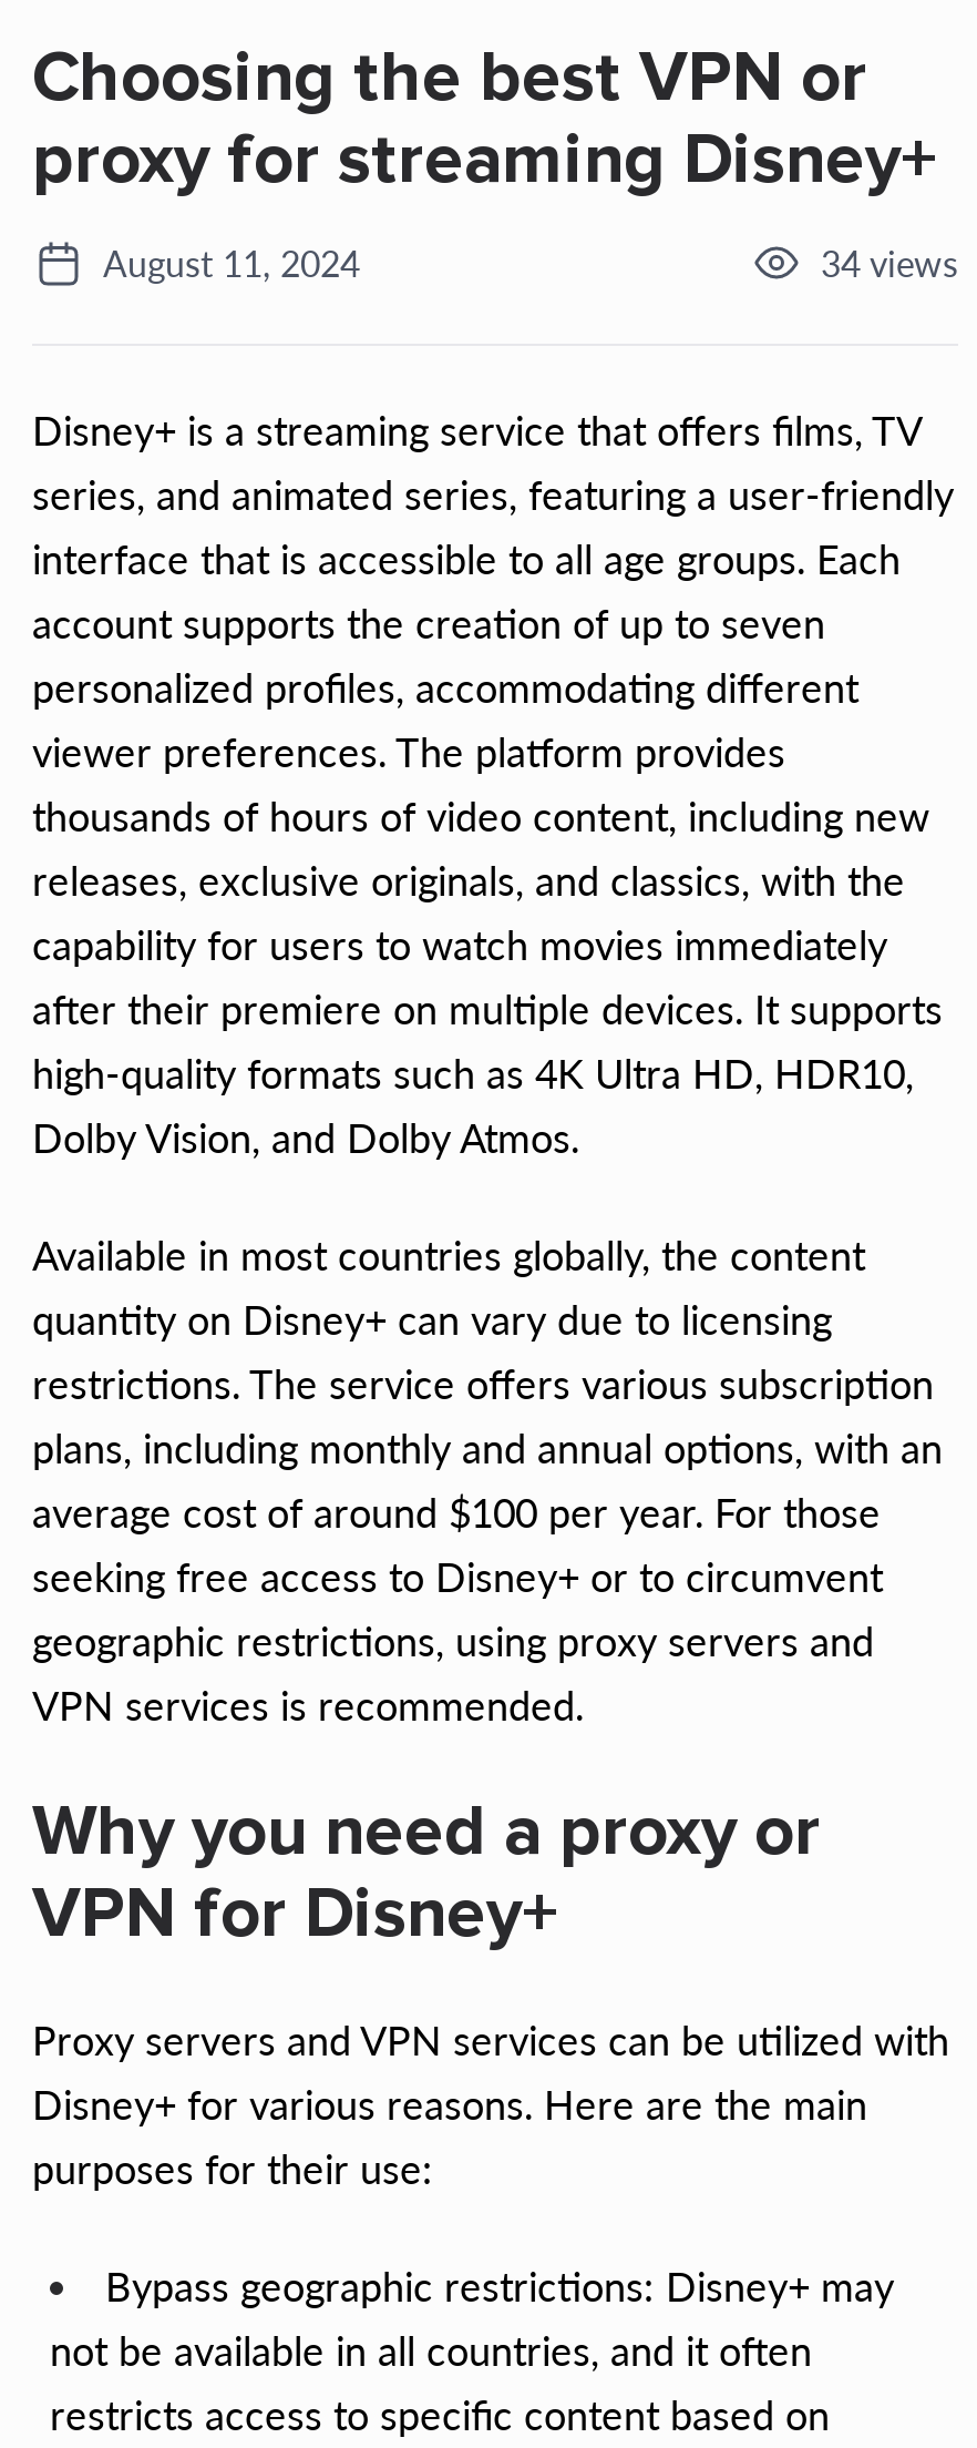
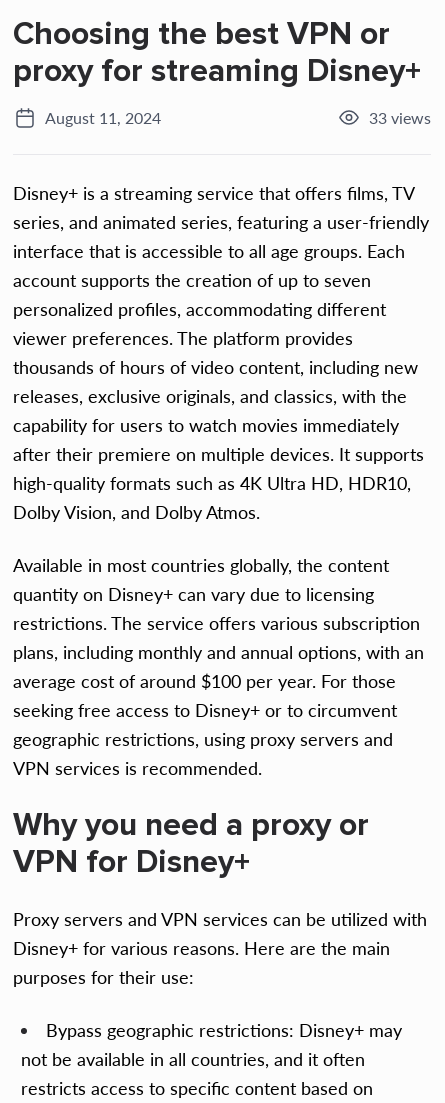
[821,242,958,284] 34 views -> [369,108,431,127] 33 views

